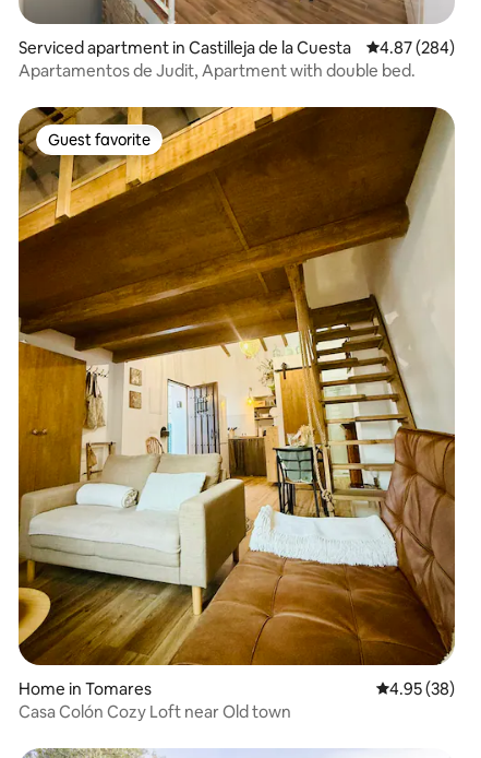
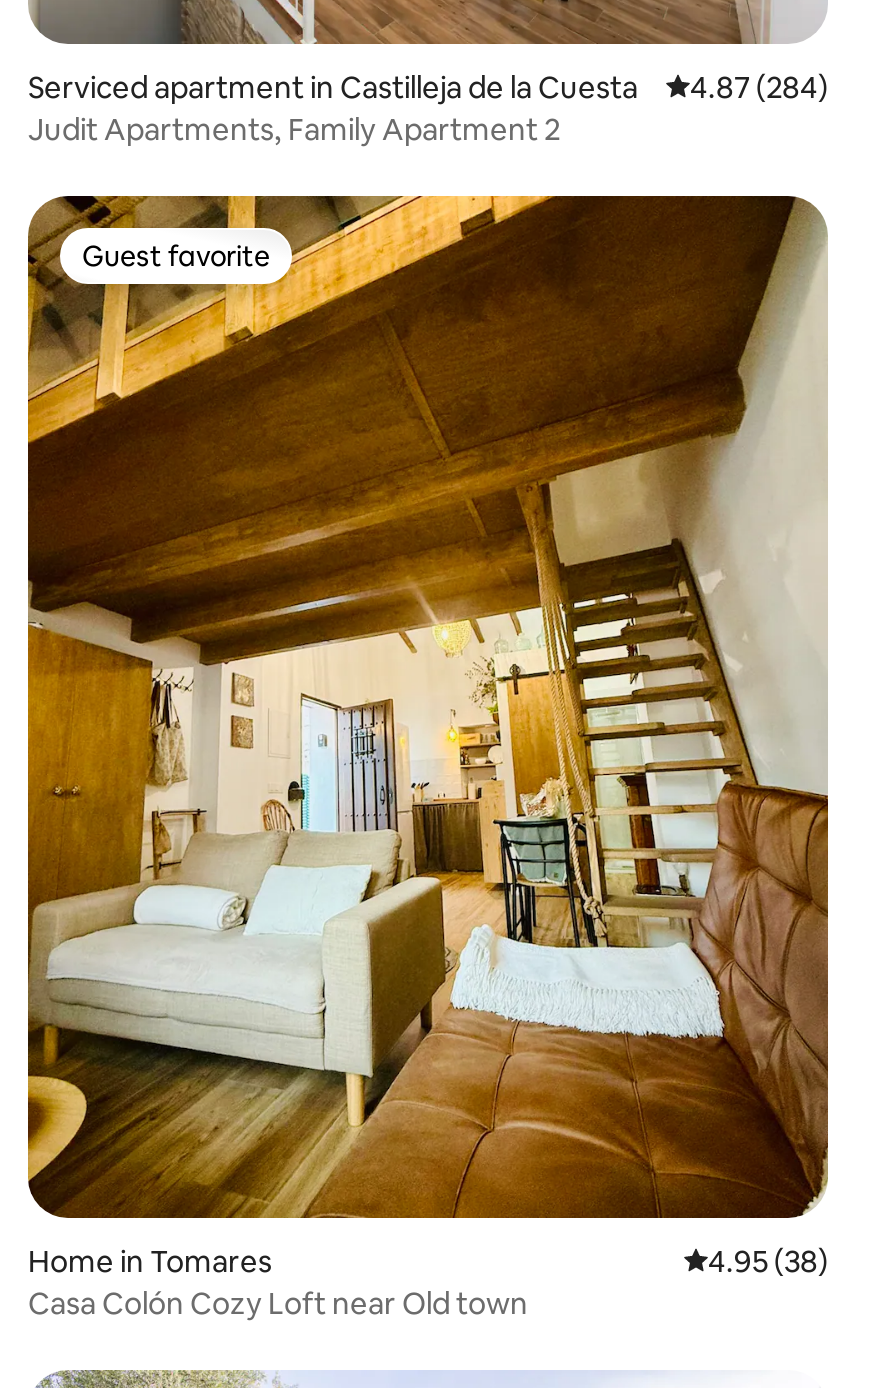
[19,60,416,81] Apartamentos de Judit, Apartment with double bed. -> [28,110,560,148] Judit Apartments, Family Apartment 2

